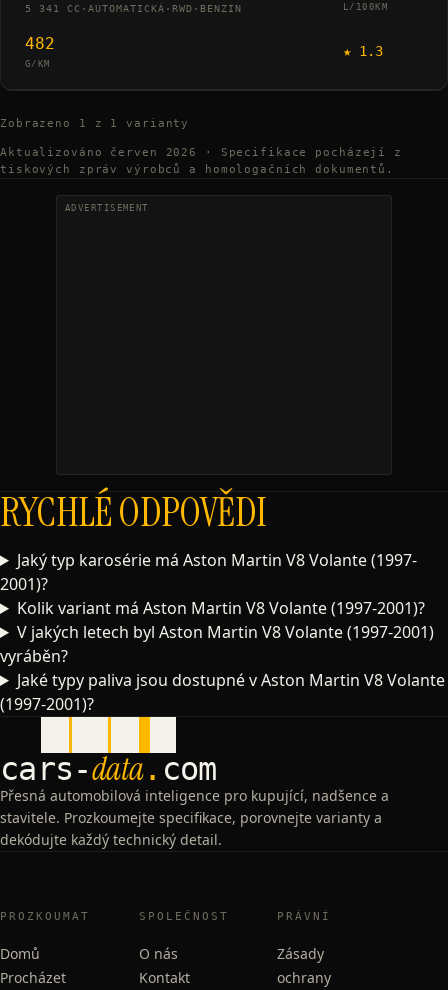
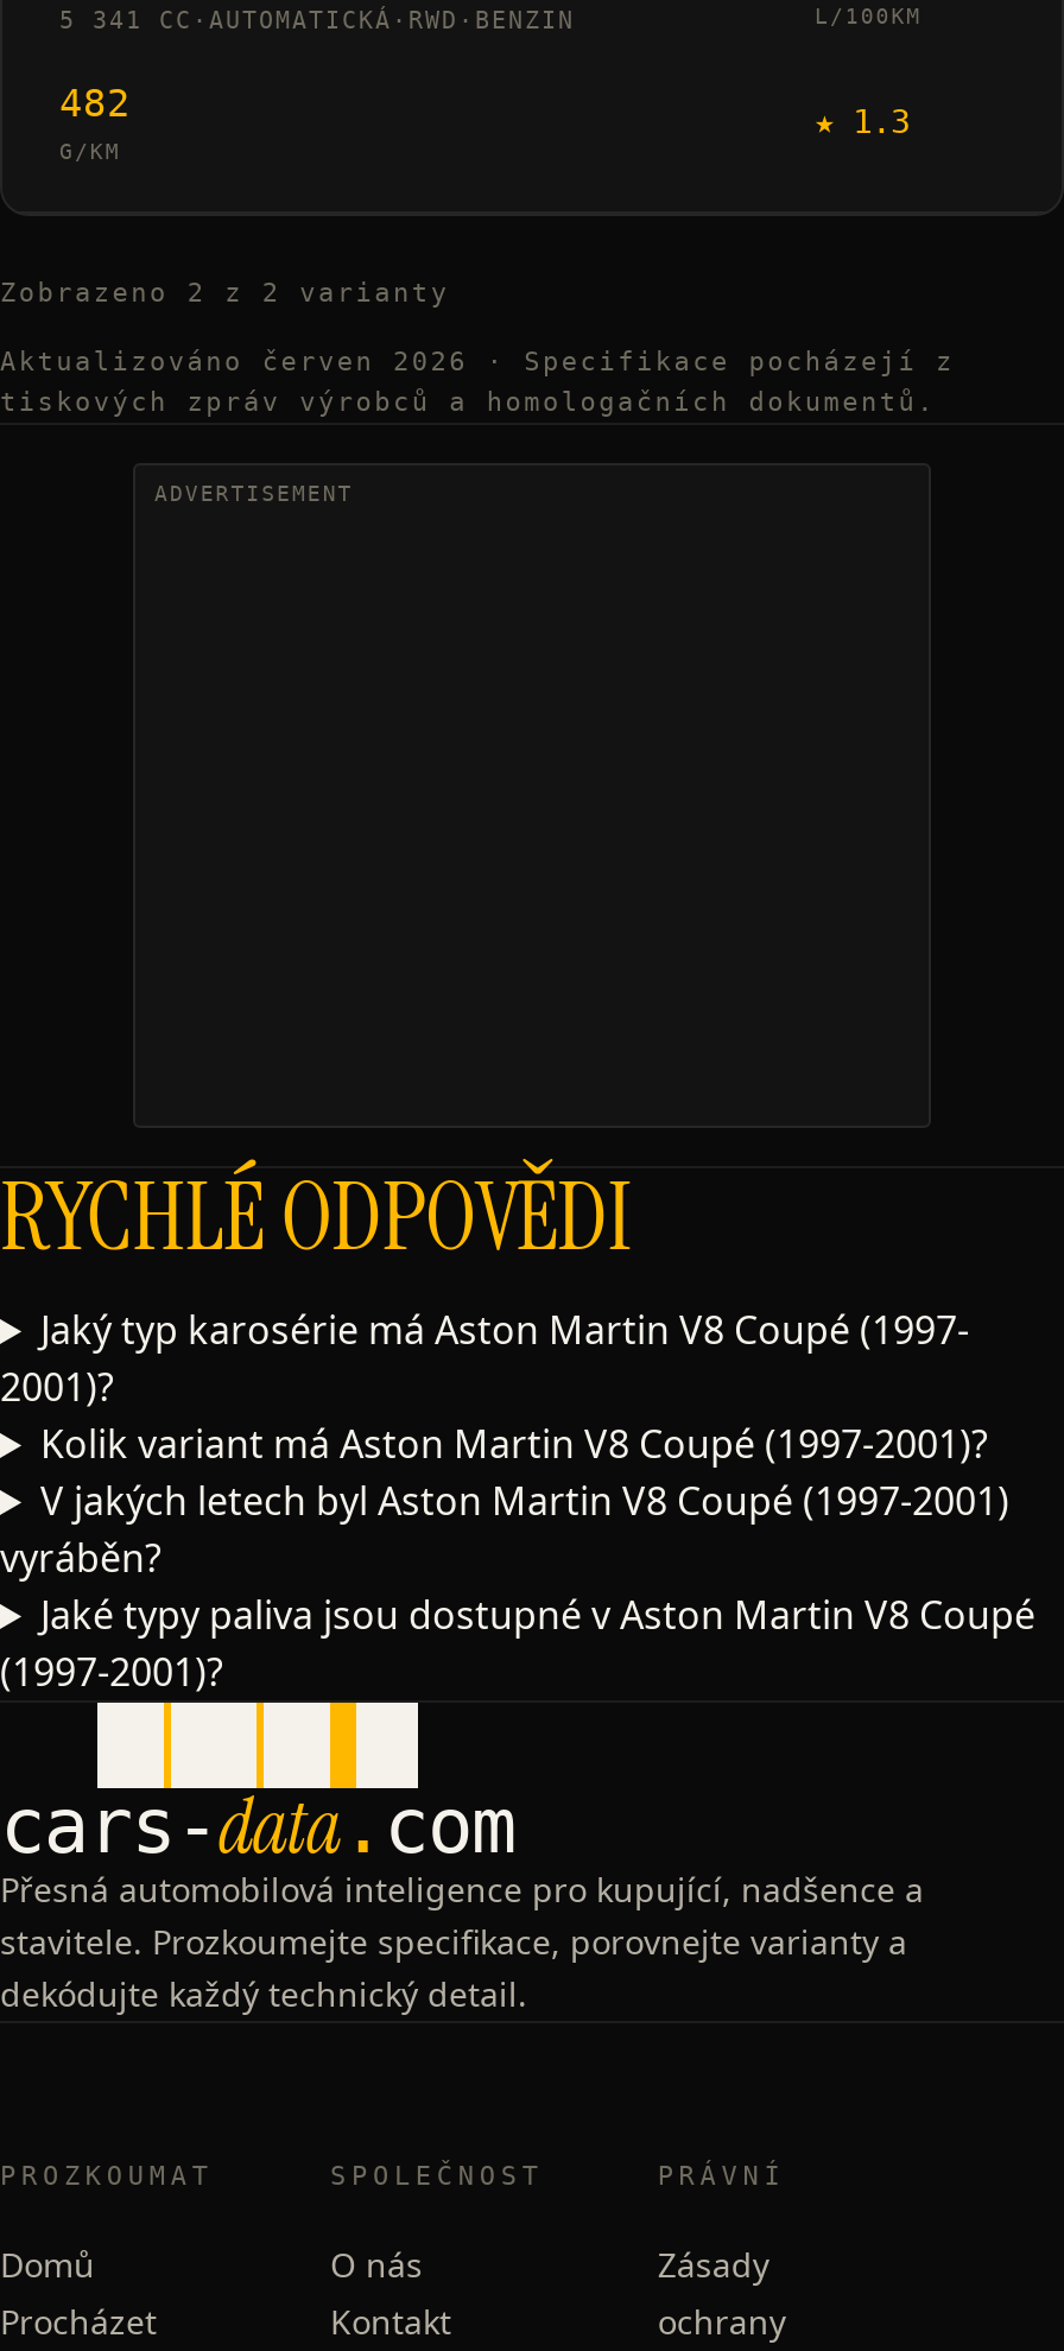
[79,117,87,130] 1 -> [187,278,206,309] 2
[110,117,118,130] 1 -> [262,278,281,309] 2
[17,549,417,571] Jaký typ karosérie má Aston Martin V8 Volante (1997- -> [40,1304,969,1356] Jaký typ karosérie má Aston Martin V8 Coupé (1997-
[17,597,425,619] Kolik variant má Aston Martin V8 Volante (1997-2001)? -> [40,1418,988,1470] Kolik variant má Aston Martin V8 Coupé (1997-2001)?
[17,621,434,643] V jakých letech byl Aston Martin V8 Volante (1997-2001) -> [40,1475,1009,1527] V jakých letech byl Aston Martin V8 Coupé (1997-2001)
[17,669,445,691] Jaké typy paliva jsou dostupné v Aston Martin V8 Volante -> [40,1589,1035,1641] Jaké typy paliva jsou dostupné v Aston Martin V8 Coupé

